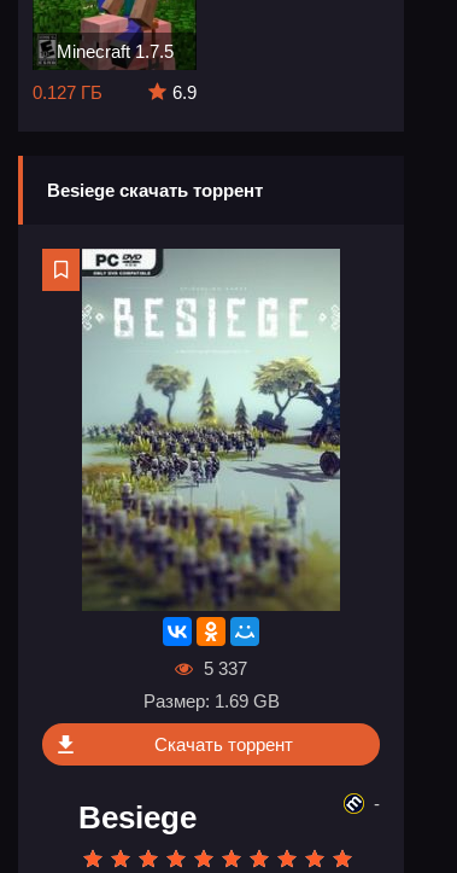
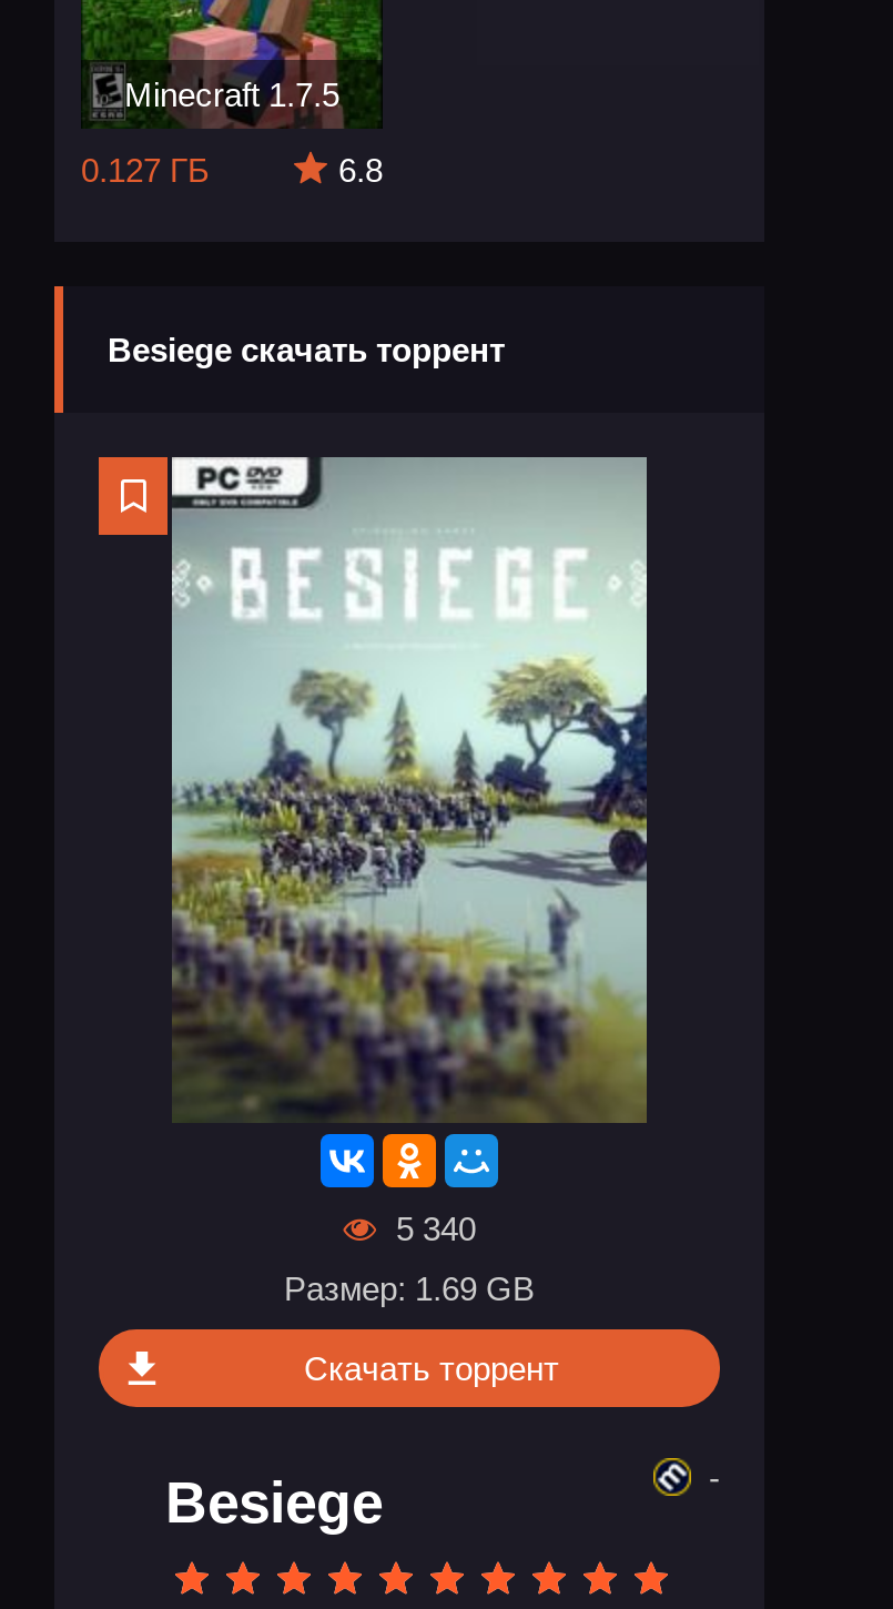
[172,82,197,103] 6.9 -> [338,151,383,189] 6.8
[199,658,247,679] 5 337 -> [387,1210,476,1247] 5 340

